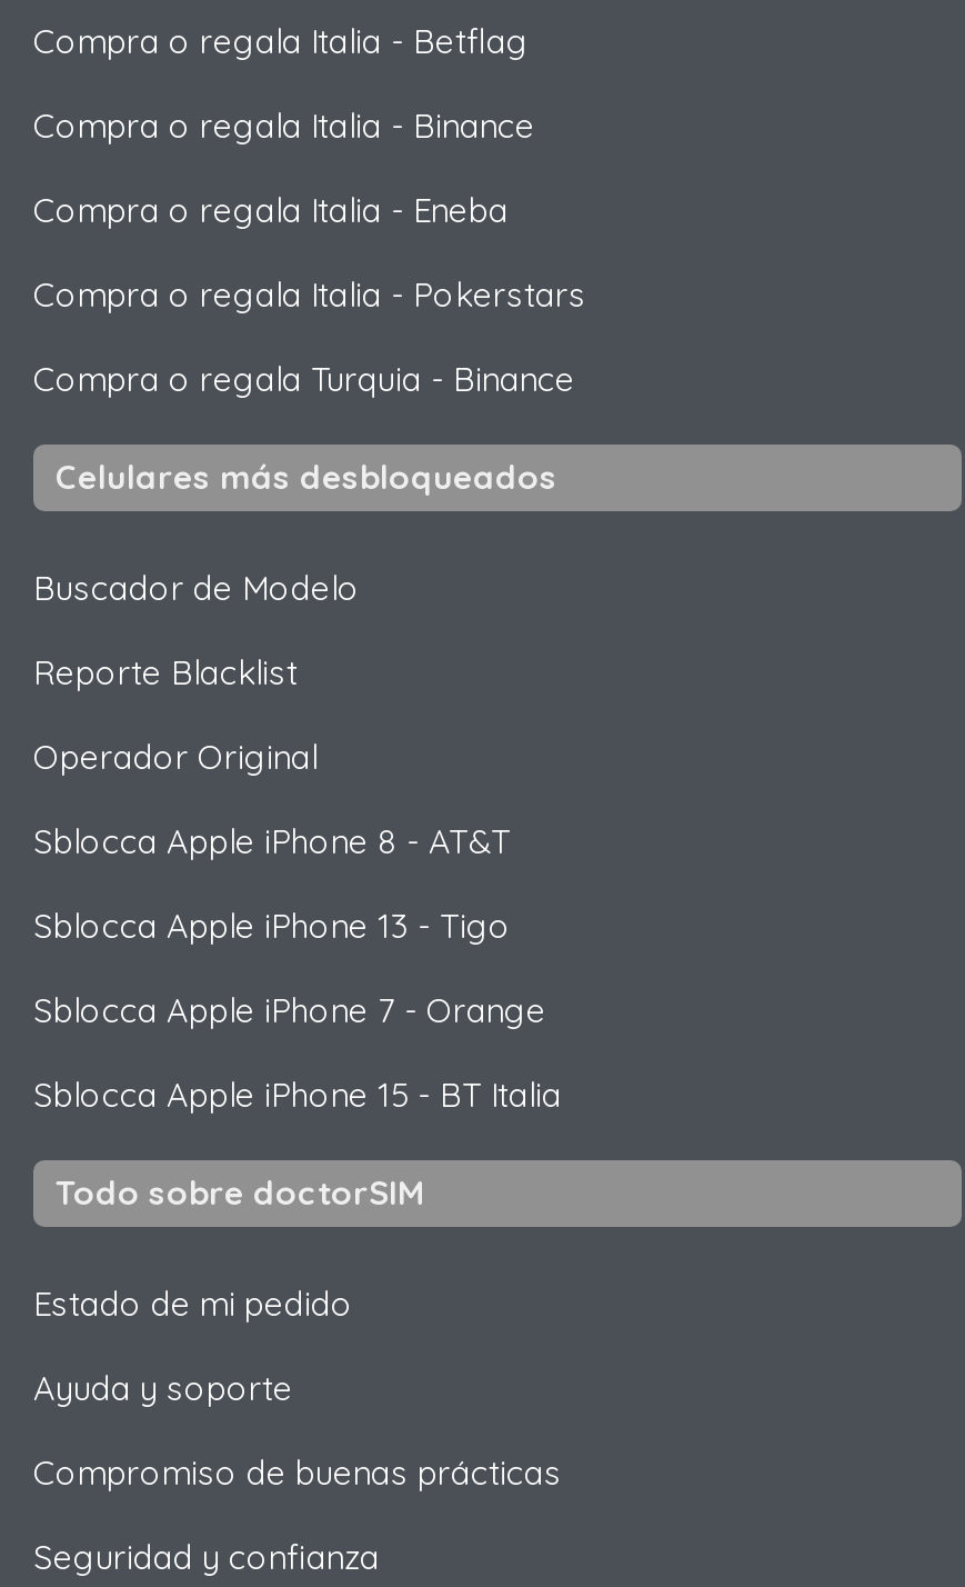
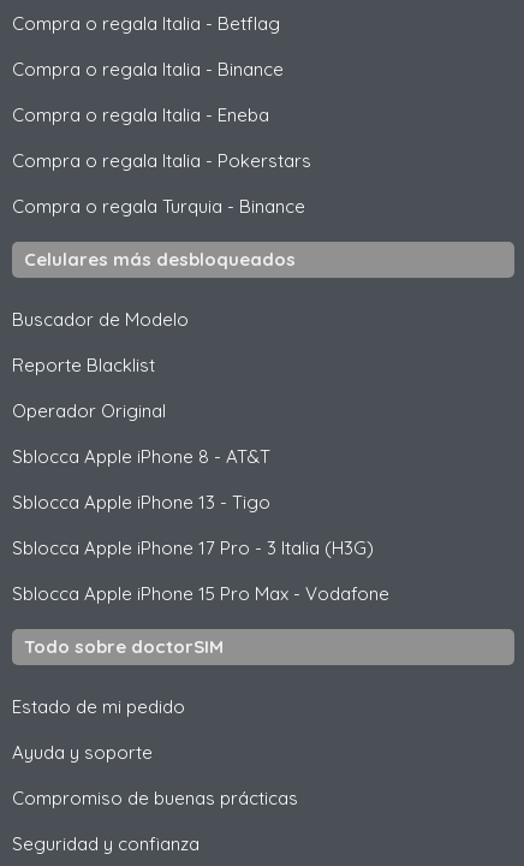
[33,988,546,1030] Sblocca Apple iPhone 7 - Orange -> [12,536,374,559] Sblocca Apple iPhone 17 Pro - 3 Italia (H3G)
[33,1072,562,1115] Sblocca Apple iPhone 15 - BT Italia -> [12,582,389,604] Sblocca Apple iPhone 15 Pro Max - Vodafone

